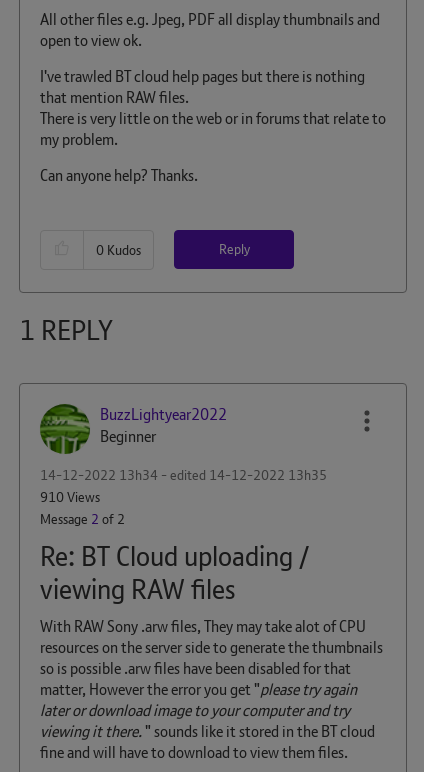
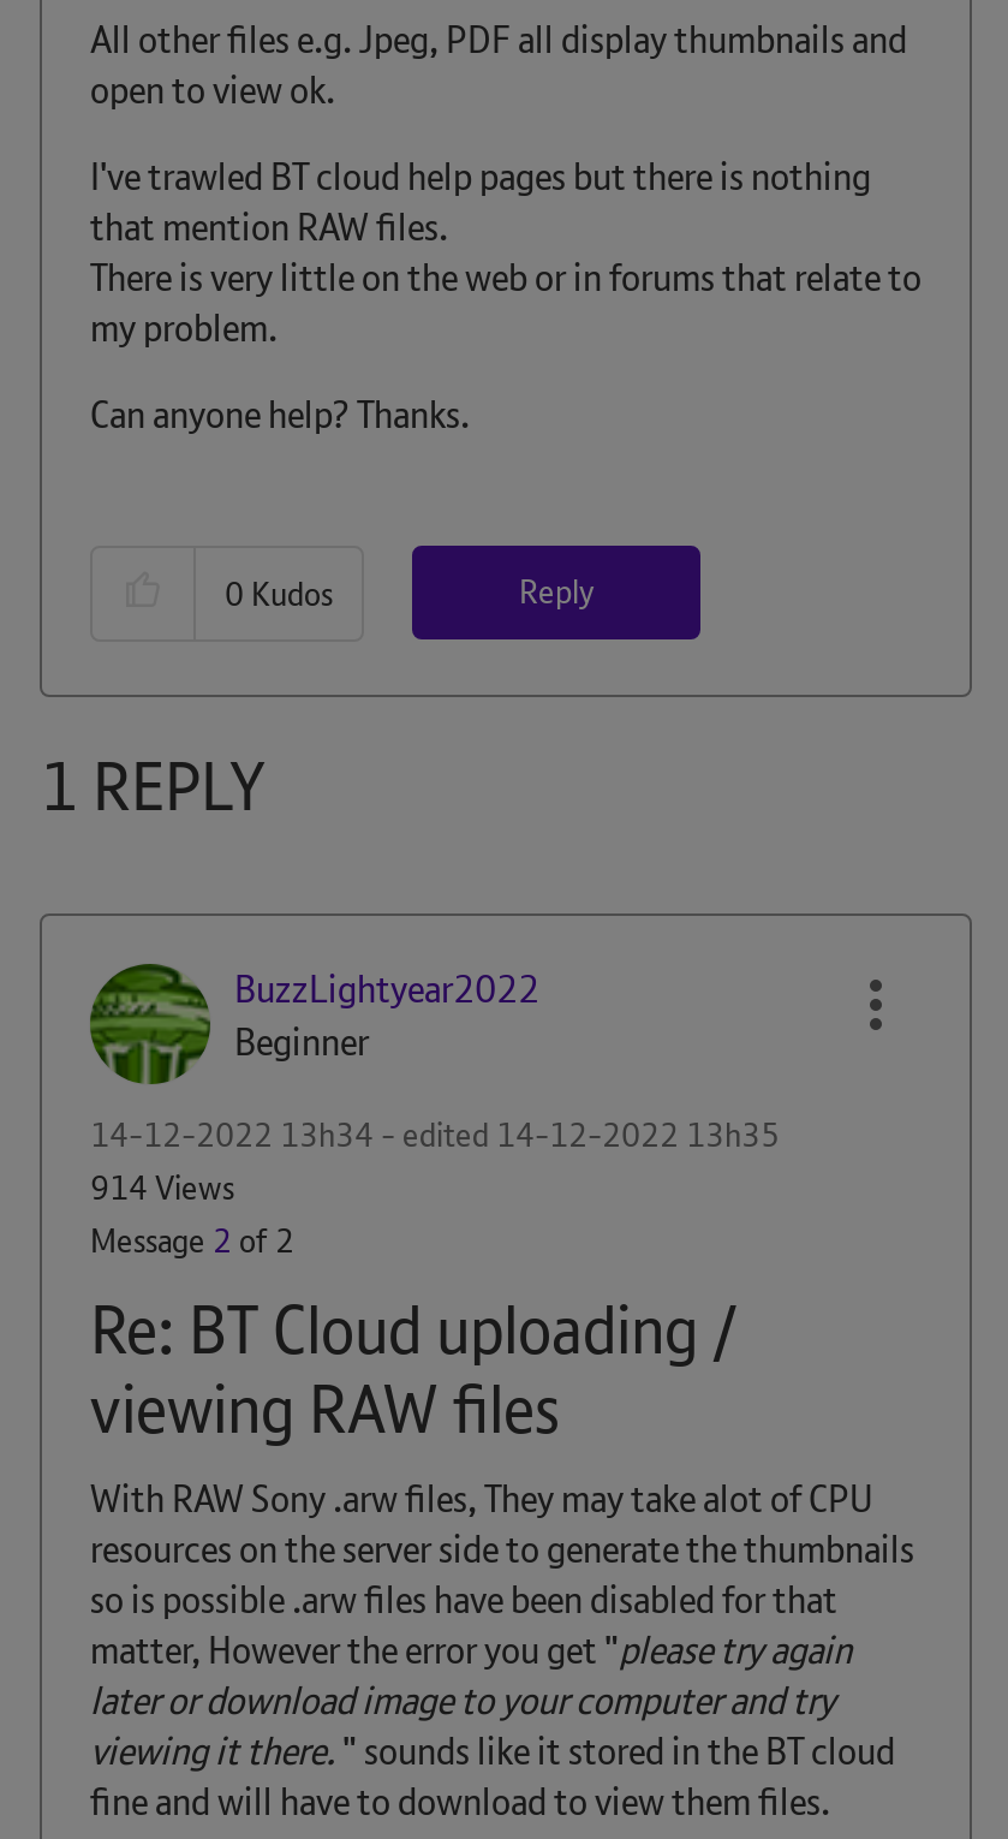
[40,487,100,505] 910 Views -> [90,1165,234,1208] 914 Views

